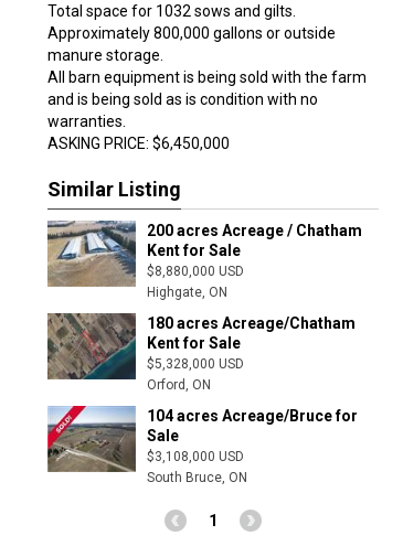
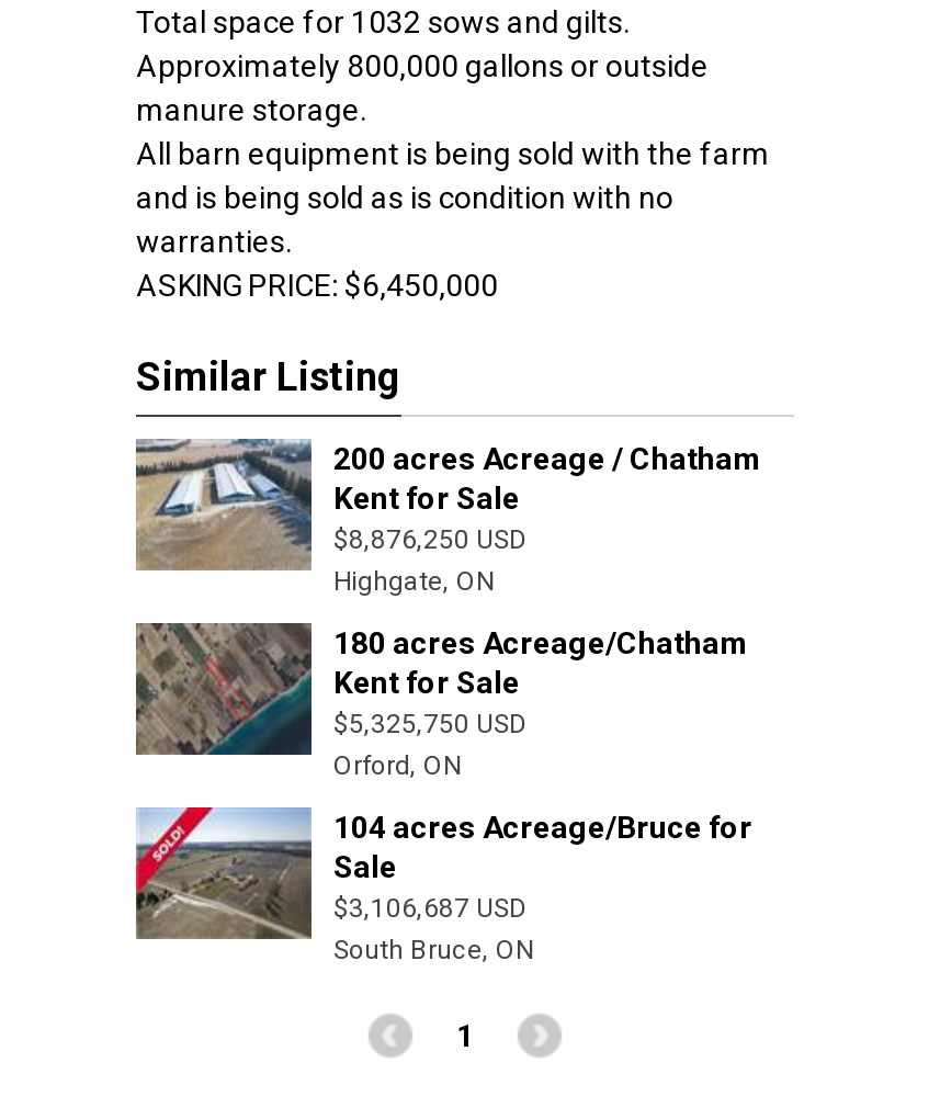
[147,264,244,279] $8,880,000 USD -> [333,524,526,555] $8,876,250 USD
[147,356,244,372] $5,328,000 USD -> [333,709,526,739] $5,325,750 USD
[147,449,244,464] $3,108,000 USD -> [333,893,526,924] $3,106,687 USD

